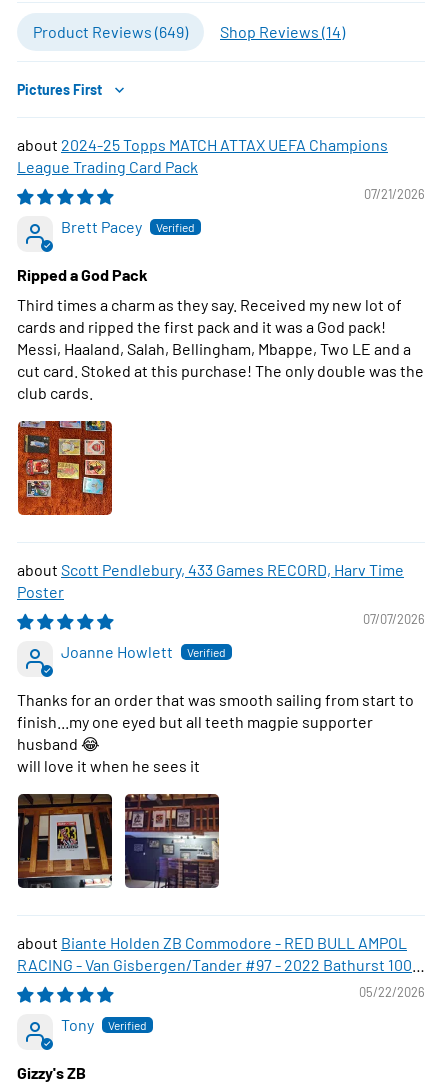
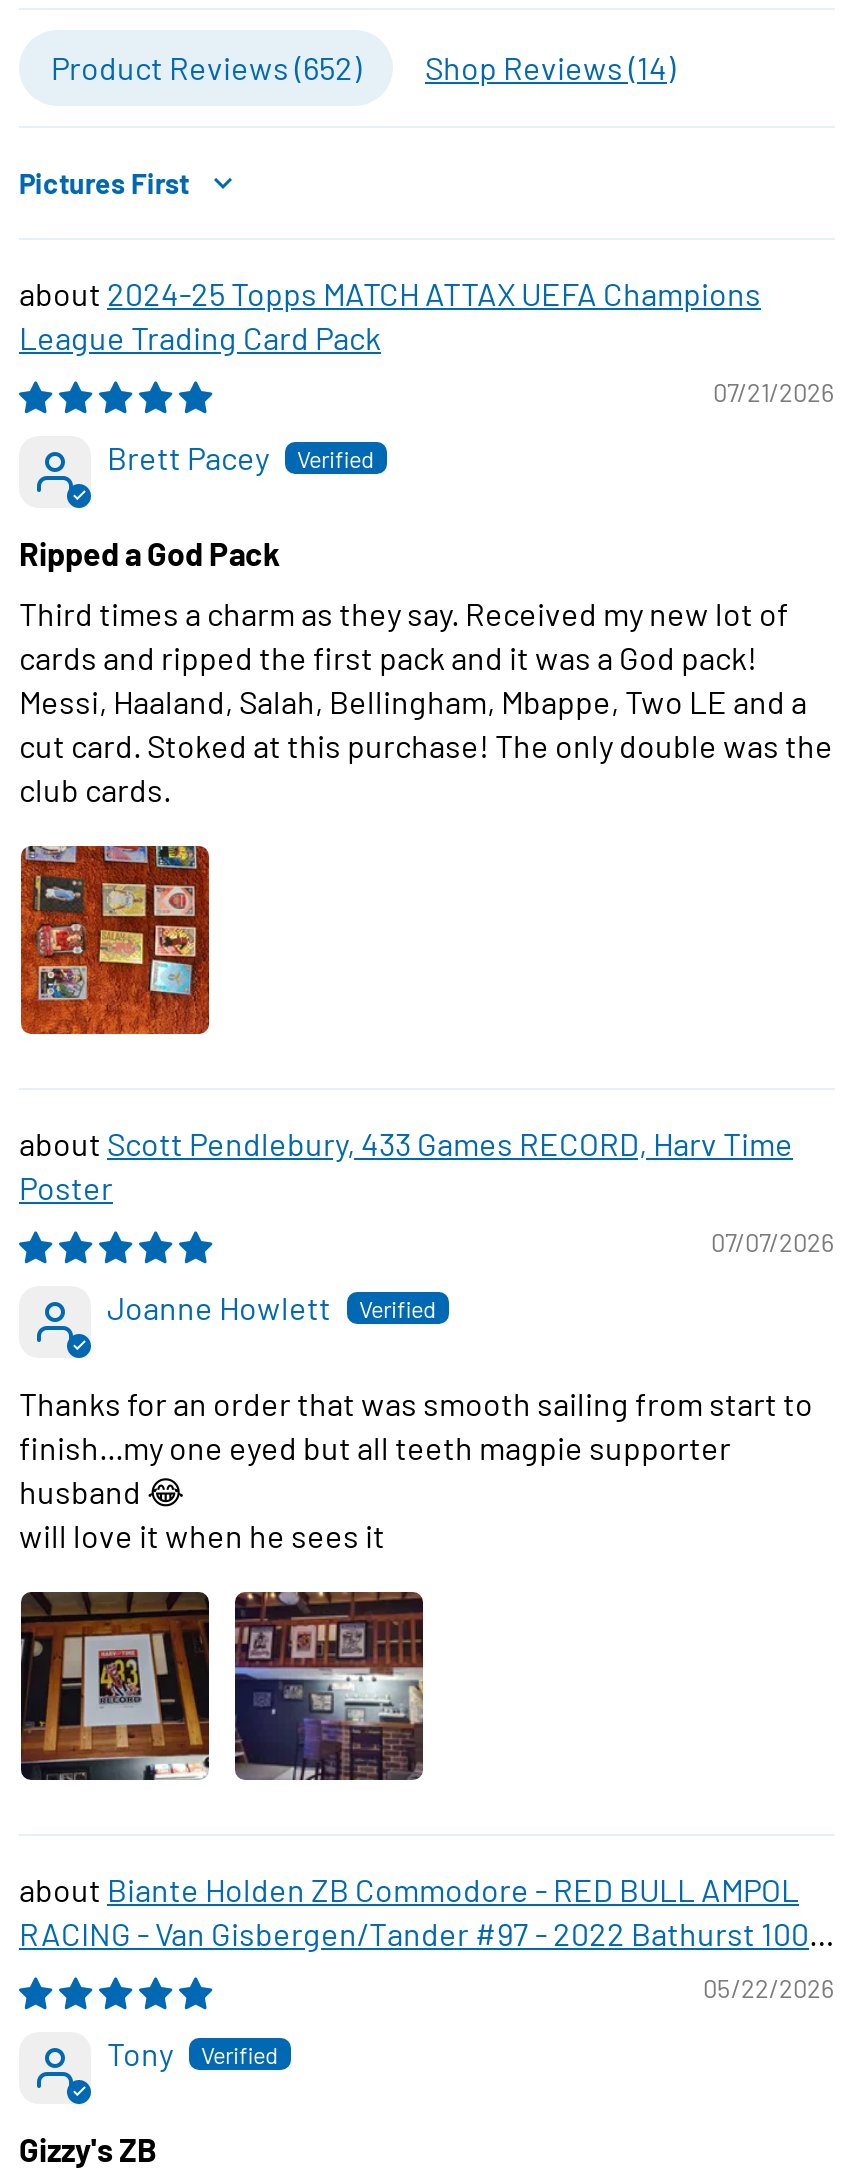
[33,22,188,41] Product Reviews (649) -> [51,48,361,86] Product Reviews (652)

